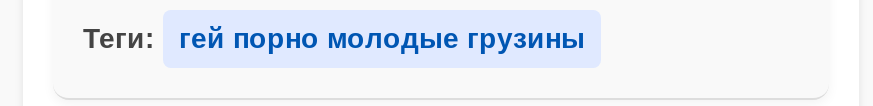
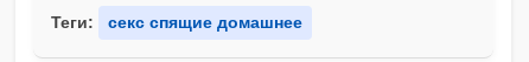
[179,22,585,54] гей порно молодые грузины -> [108,12,302,31] секс спящие домашнее

